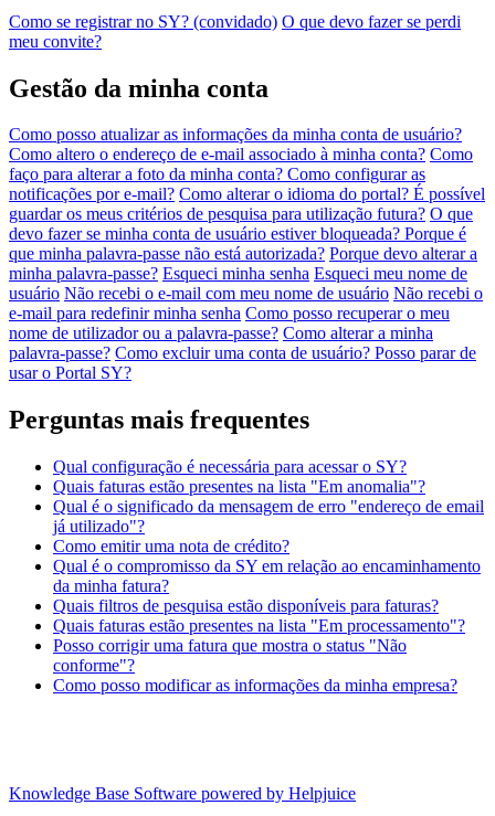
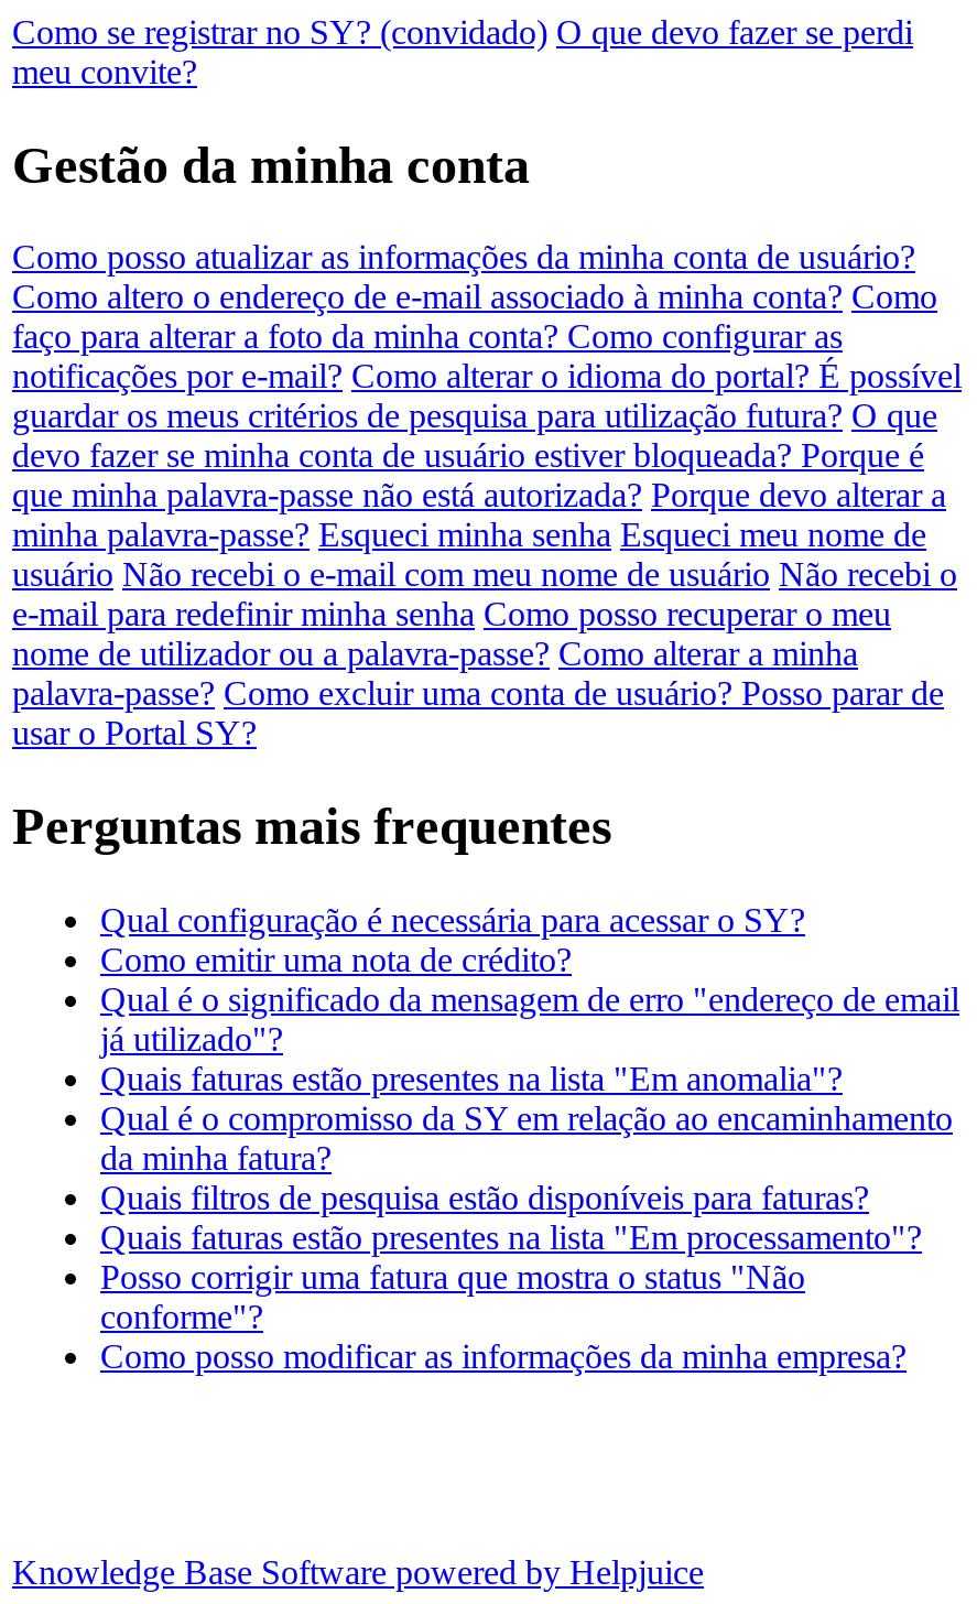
moved [53,477,425,496] -> [100,1060,843,1098]: Quais faturas estão presentes na lista "Em anomalia"?
moved [53,537,289,556] -> [100,941,572,979]: Como emitir uma nota de crédito?

